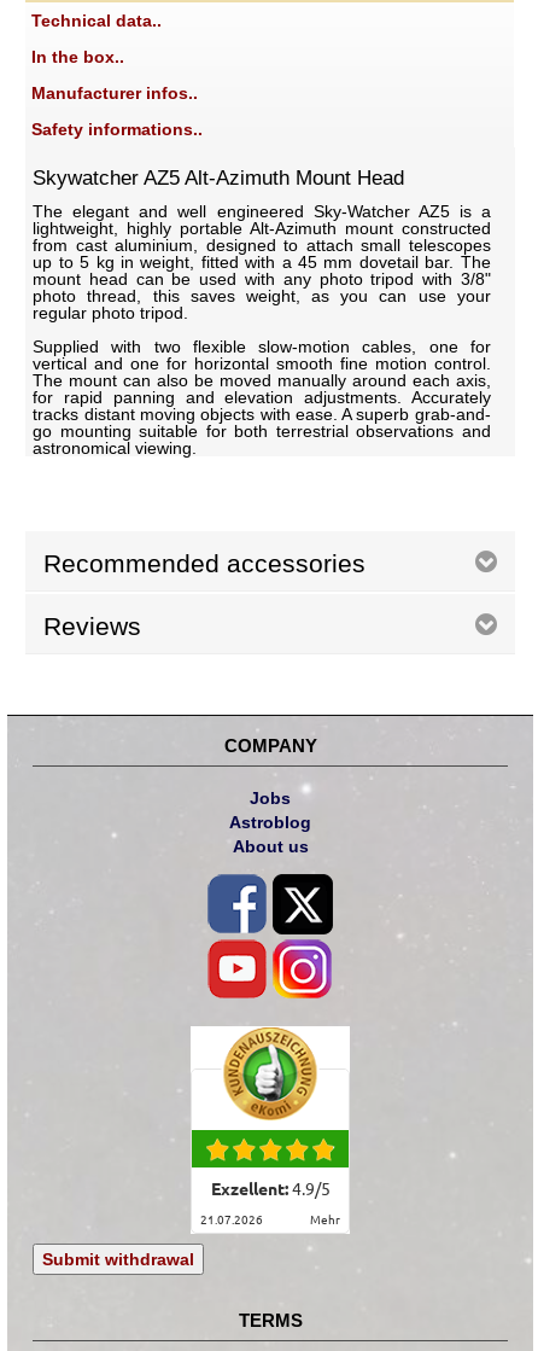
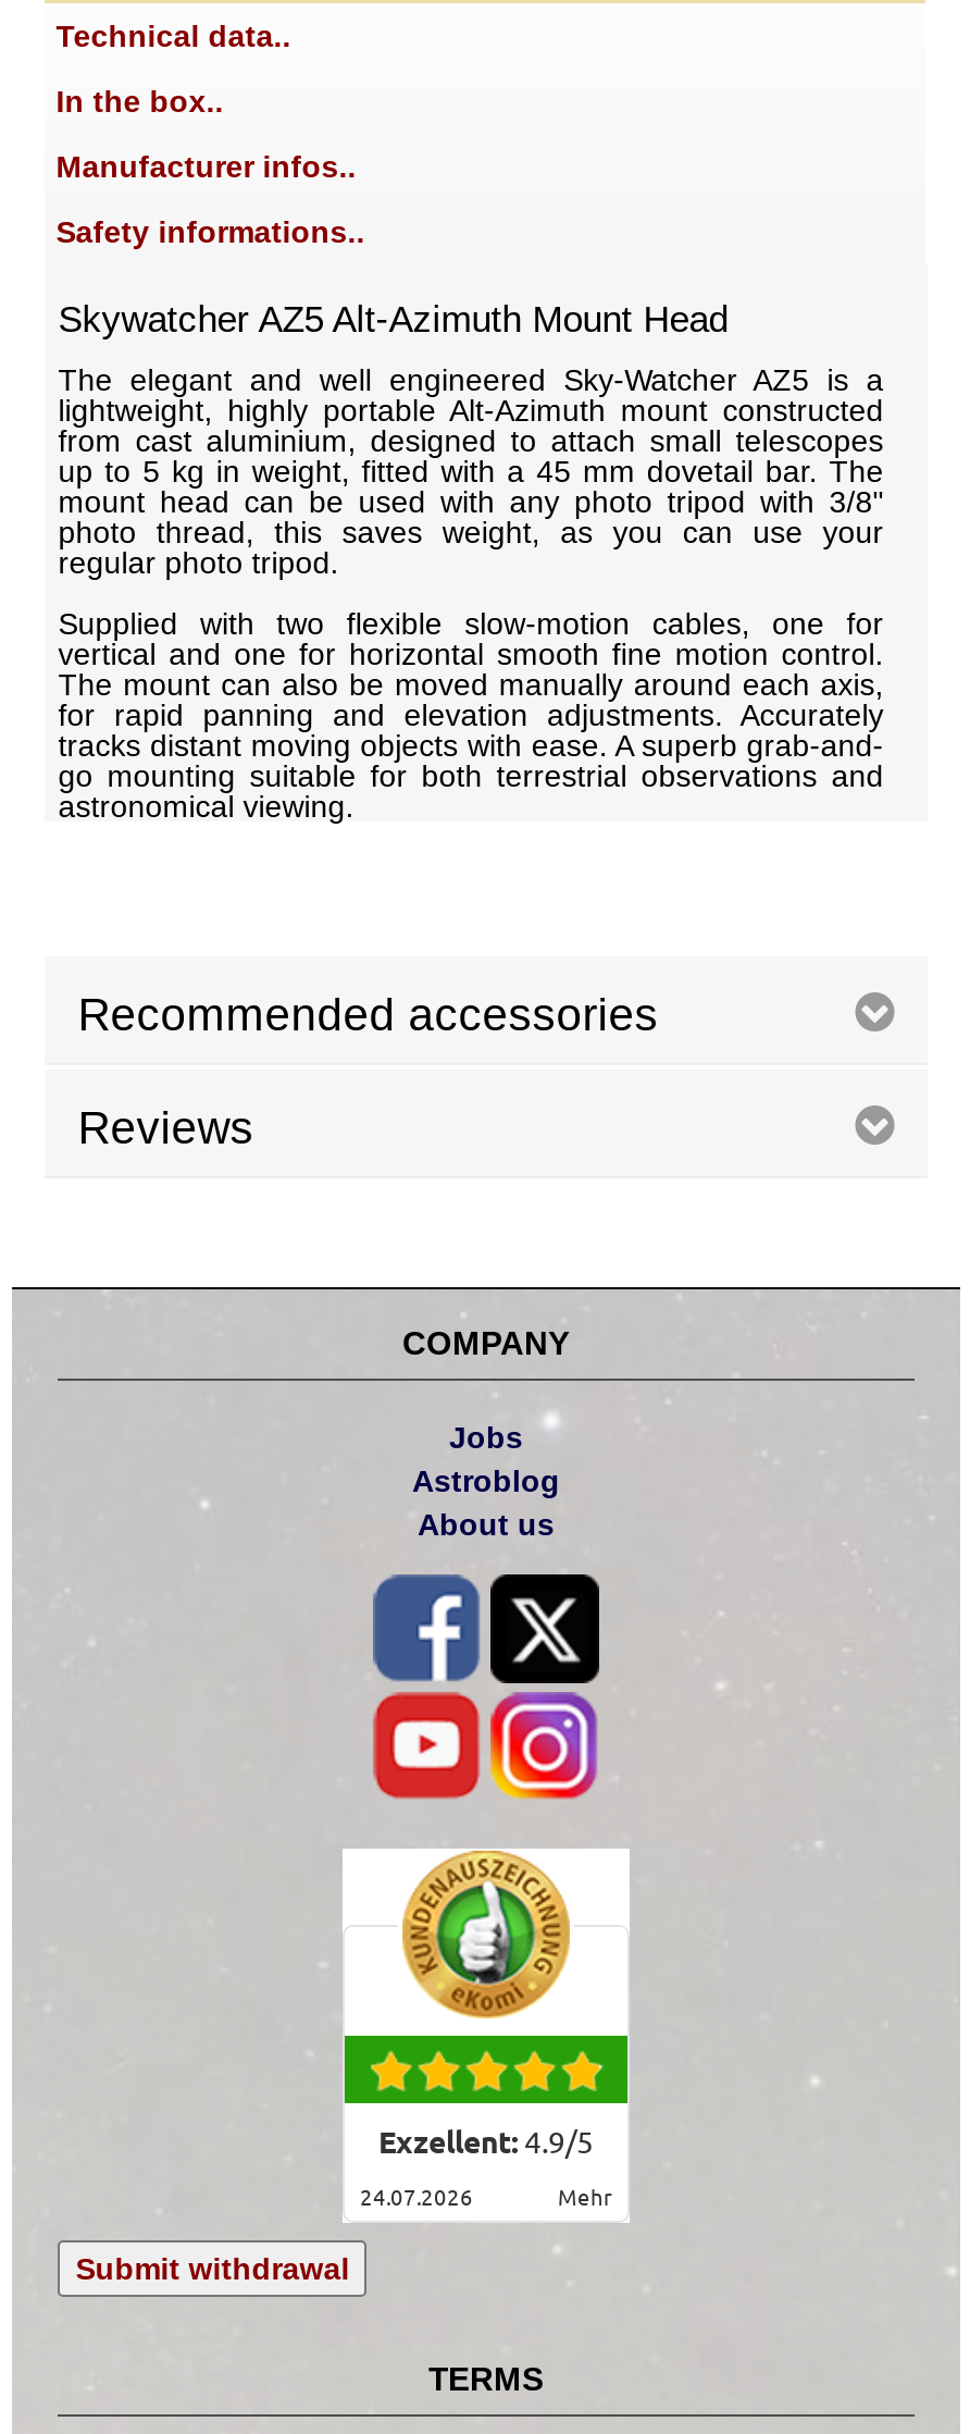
[200,1214,263,1227] 21.07.2026 -> [360,2187,473,2211] 24.07.2026

